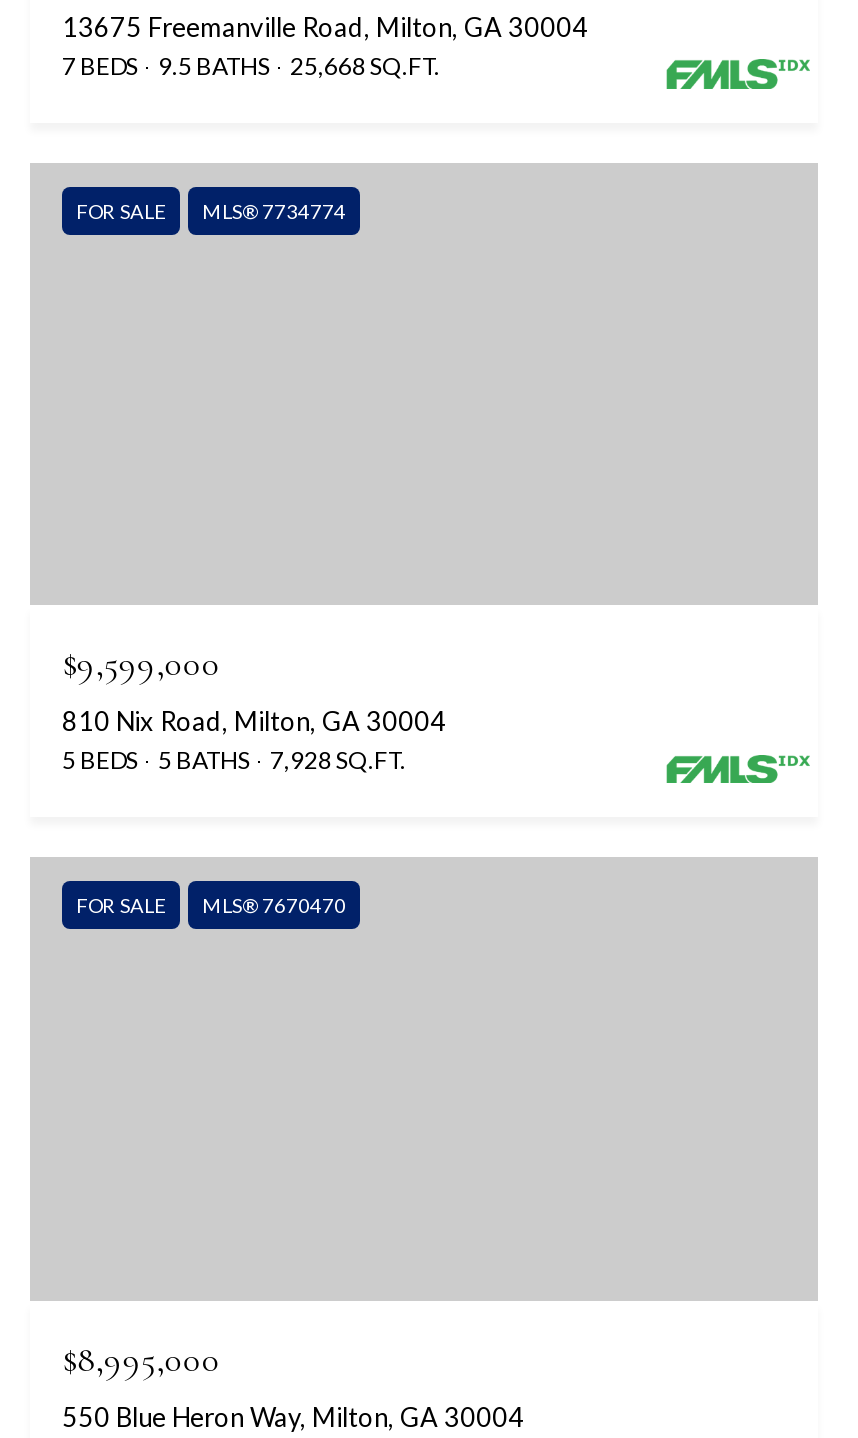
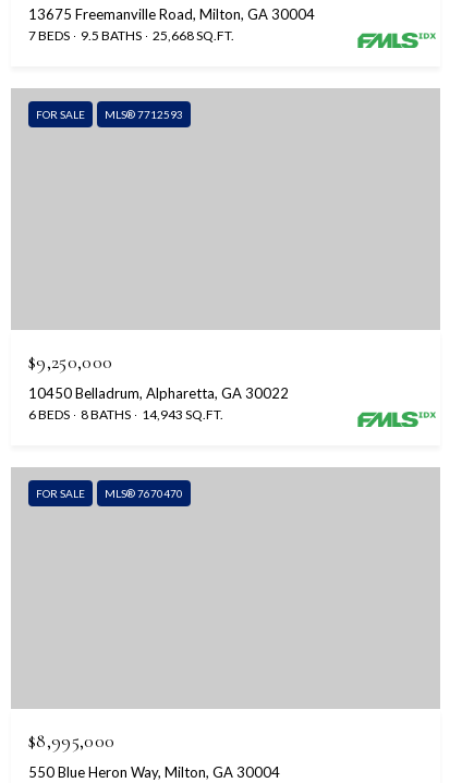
[76,198,346,222] FOR SALE MLS® 7734774 -> [36,108,183,121] FOR SALE MLS® 7712593
[62,642,221,686] $9,599,000 -> [28,349,113,373] $9,250,000
[62,706,446,776] 810 Nix Road, Milton, GA 30004 | 5 BEDS | 5 BATHS | 7,928 SQ.FT. -> [28,384,289,422] 10450 Belladrum, Alpharetta, GA 30022 | 6 BEDS | 8 BATHS | 14,943 SQ.FT.

